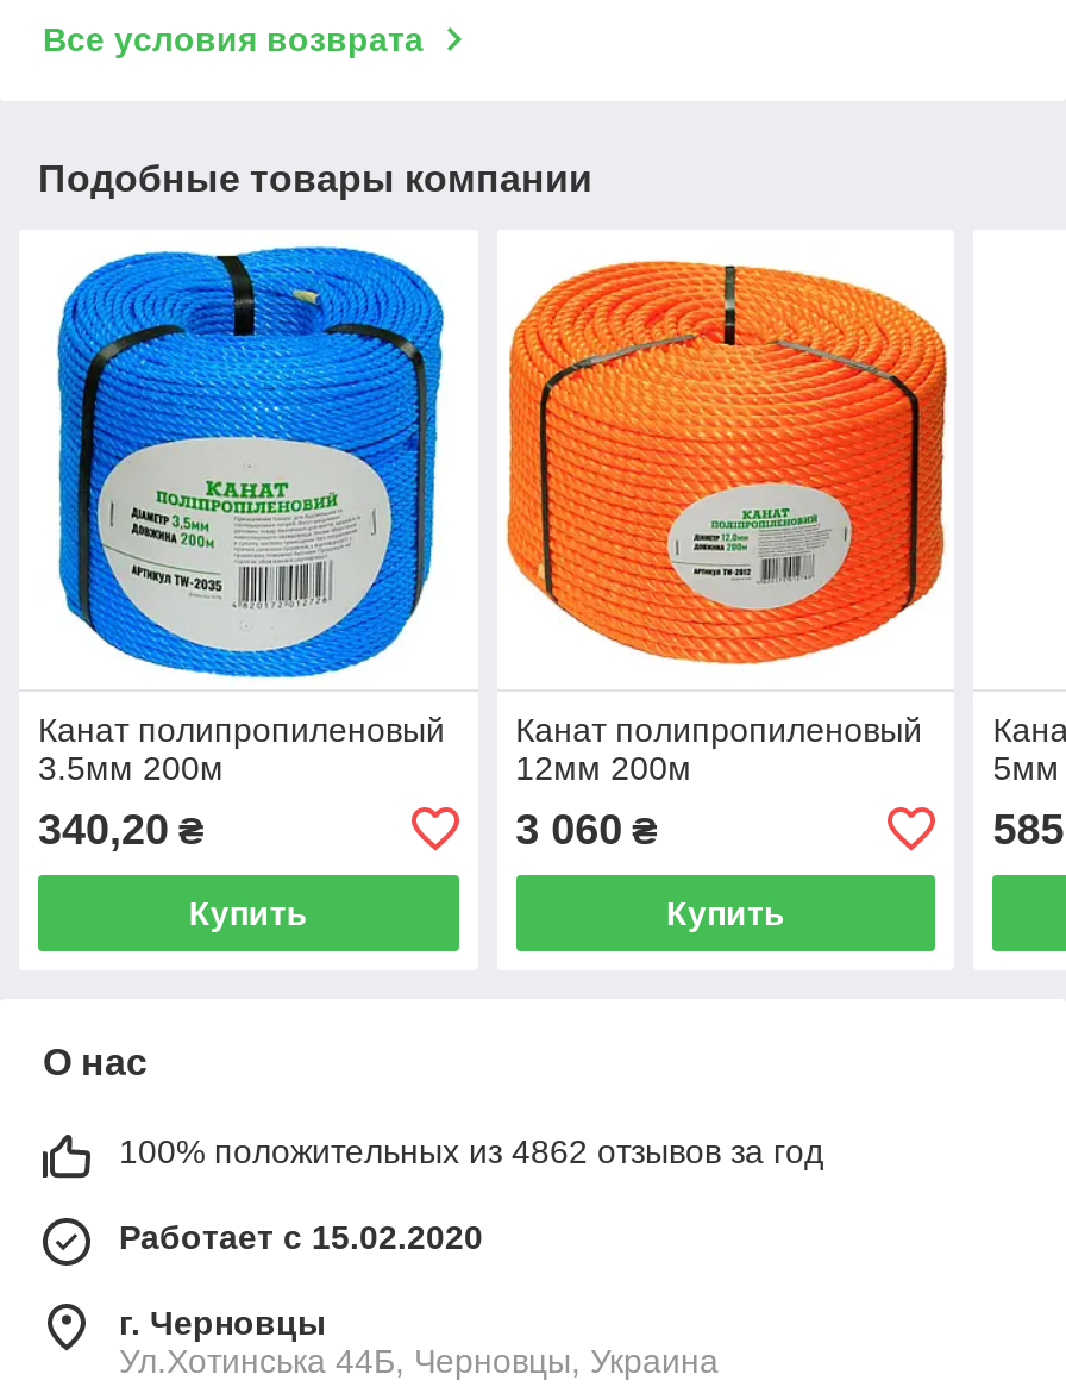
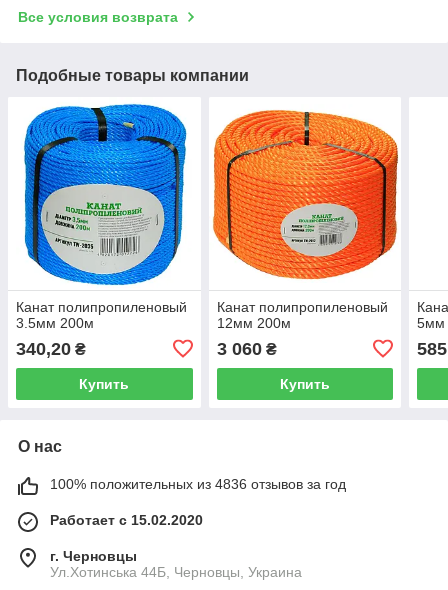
[119,1132,823,1170] 100% положительных из 4862 отзывов за год -> [50,476,346,492] 100% положительных из 4836 отзывов за год

